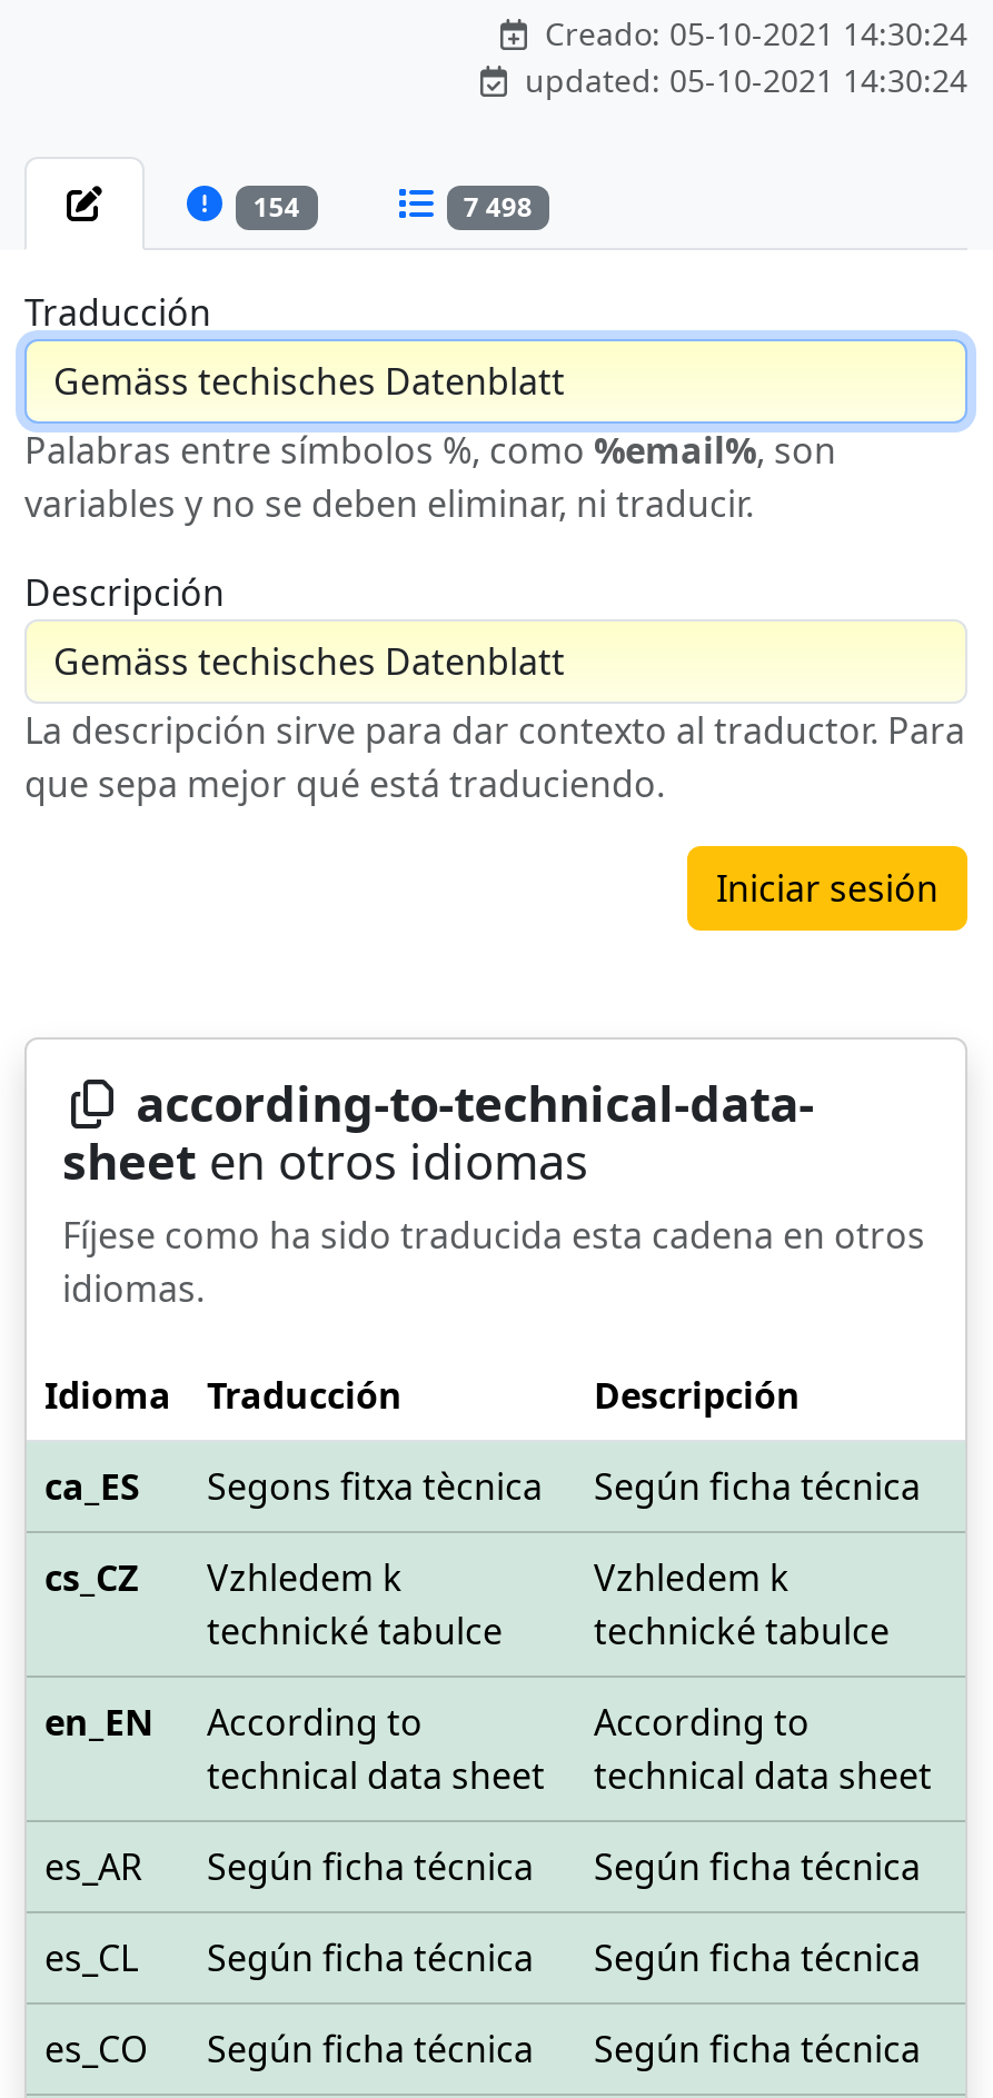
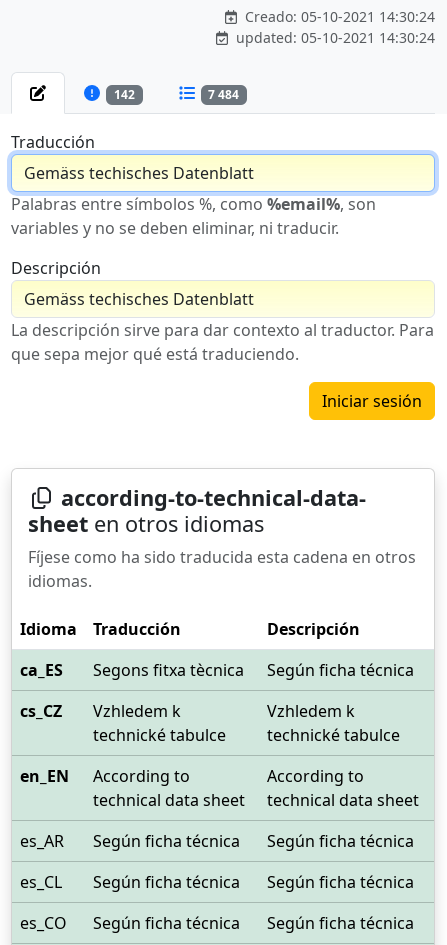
[253,188,300,226] 154 -> [114,86,135,103] 142
[463,188,532,226] 7 498 -> [208,86,239,103] 7 484

